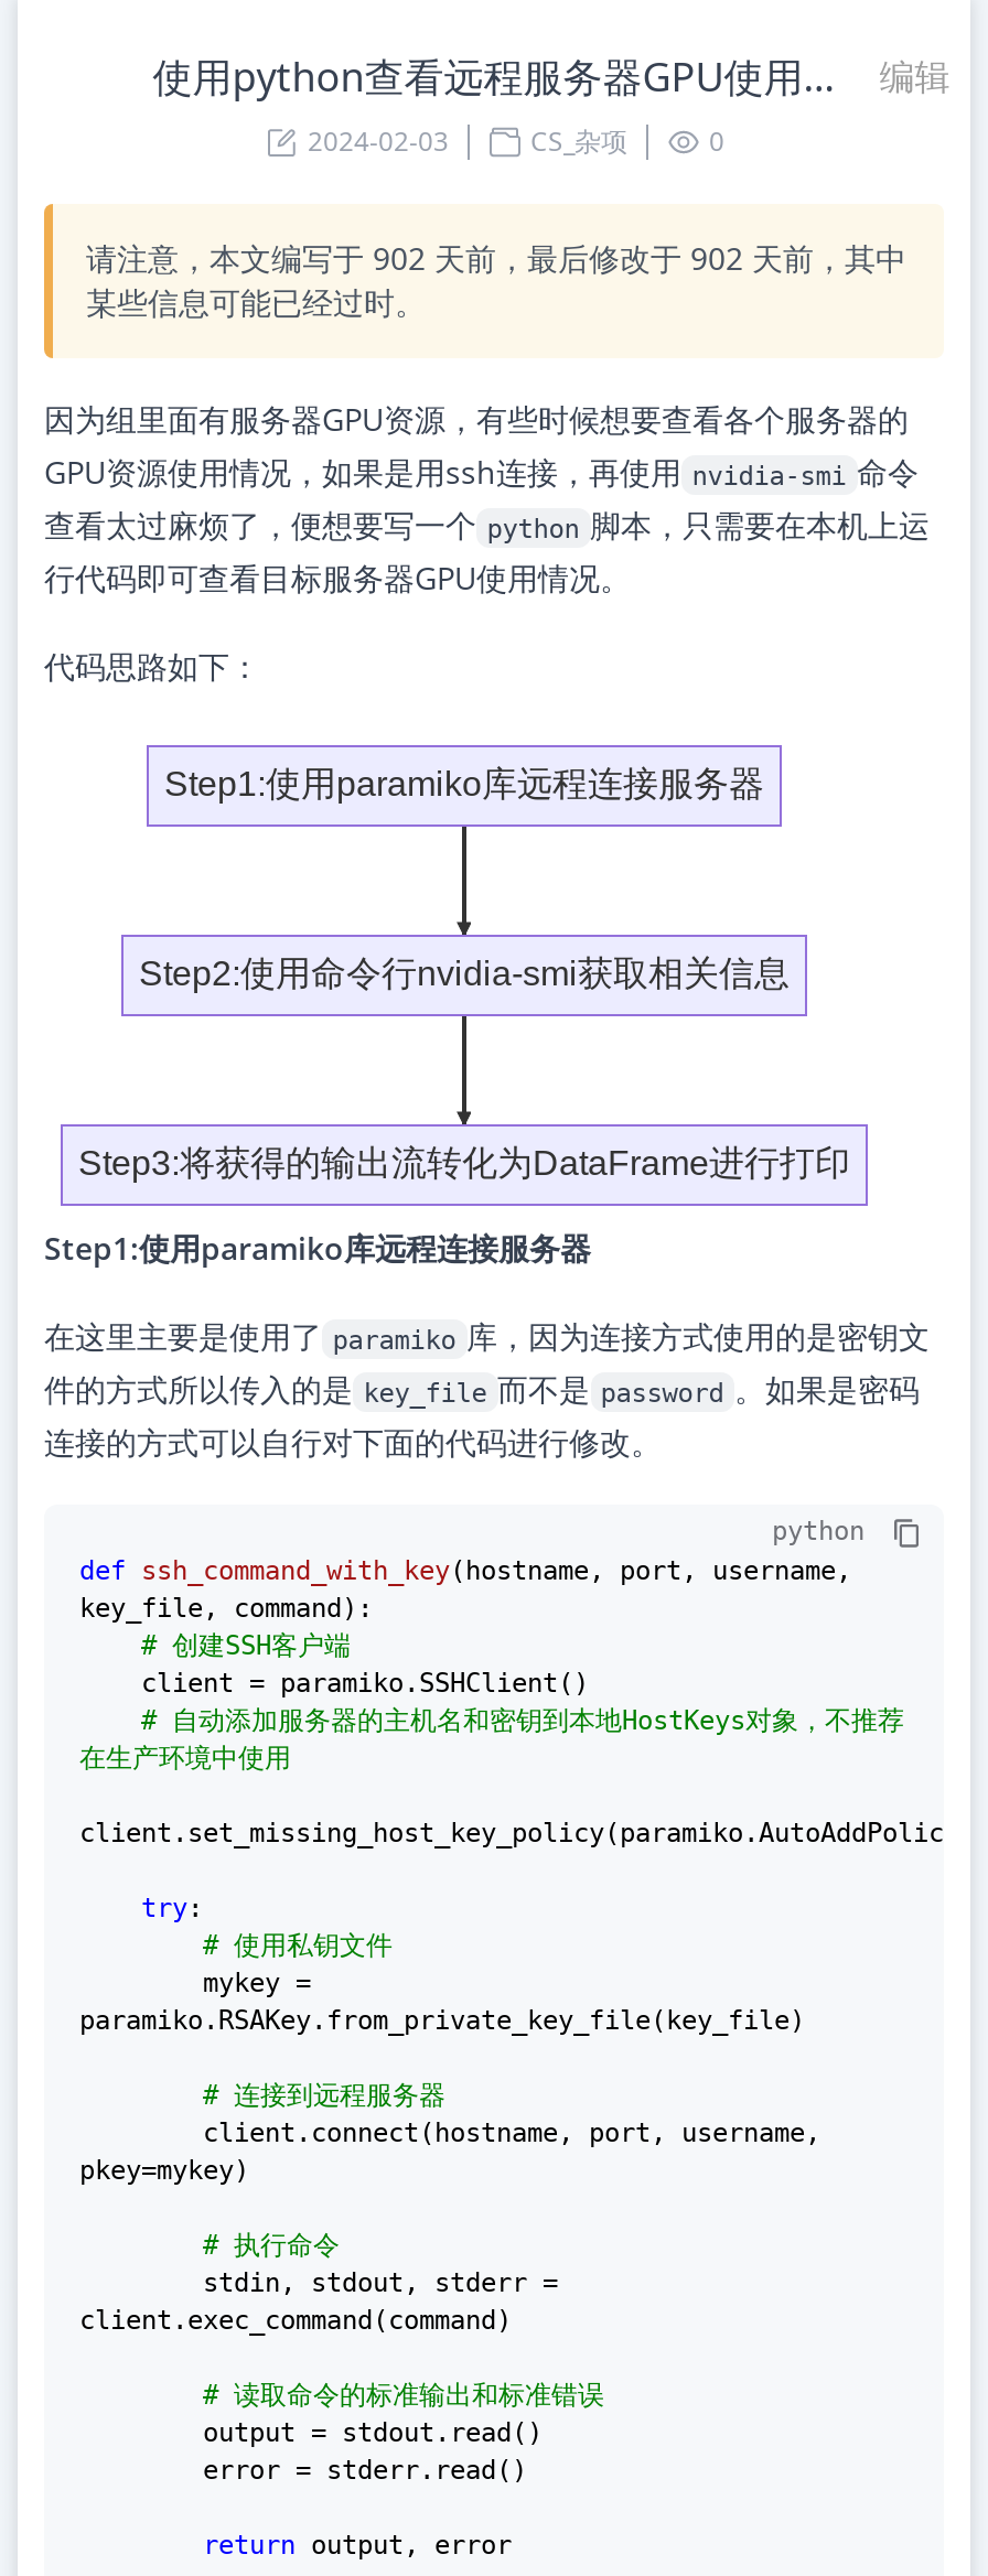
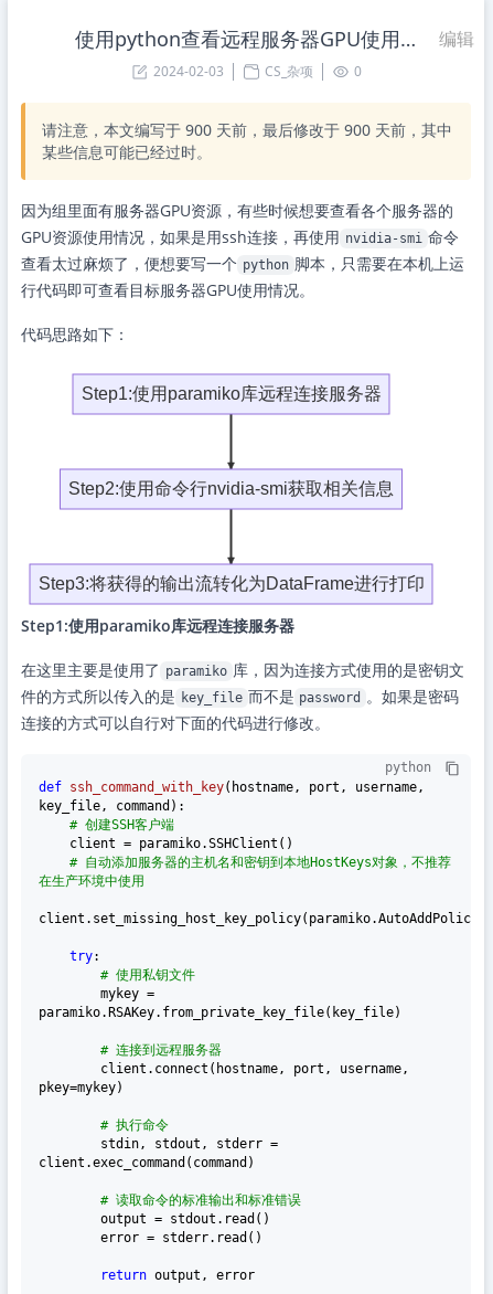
[86,237,906,279] 请注意，本文编写于902天前，最后修改于 902 天前，其中 -> [42,119,452,140] 请注意，本文编写于900天前，最后修改于 900 天前，其中

